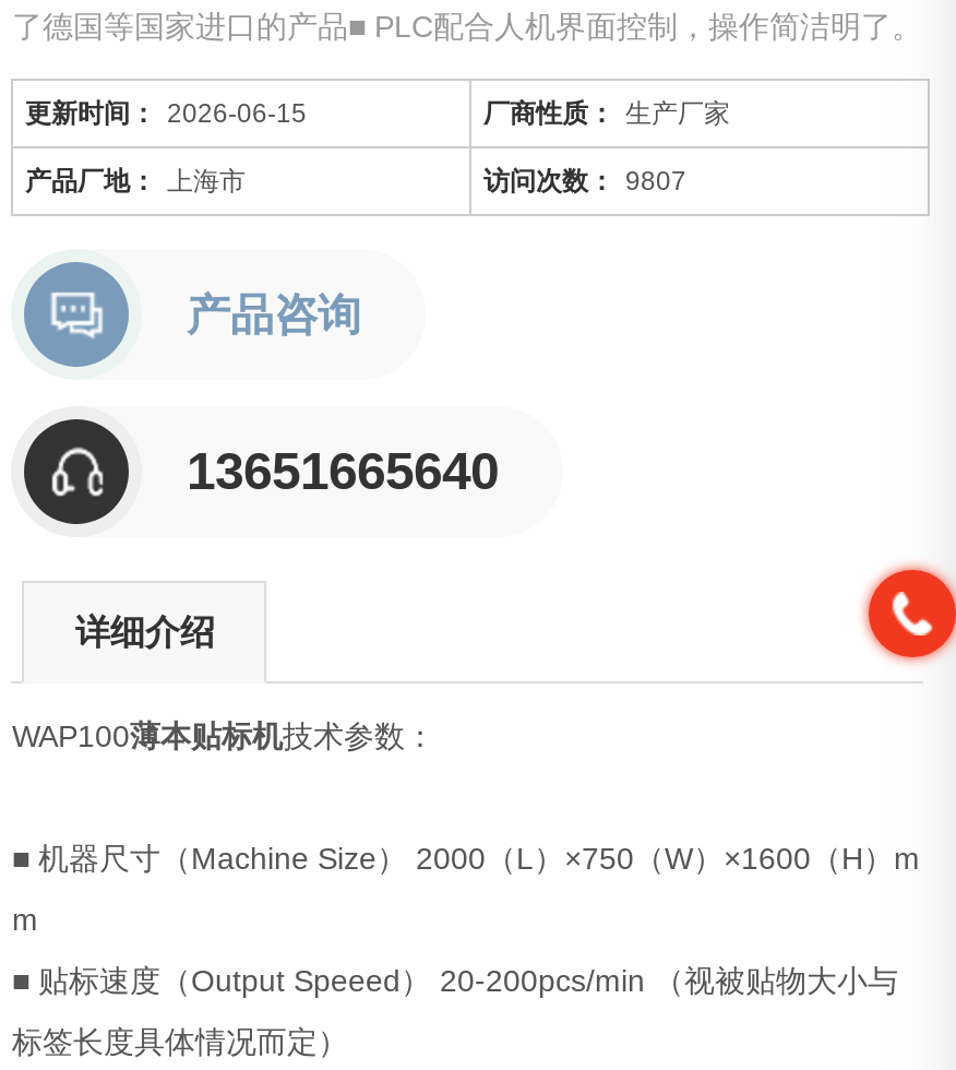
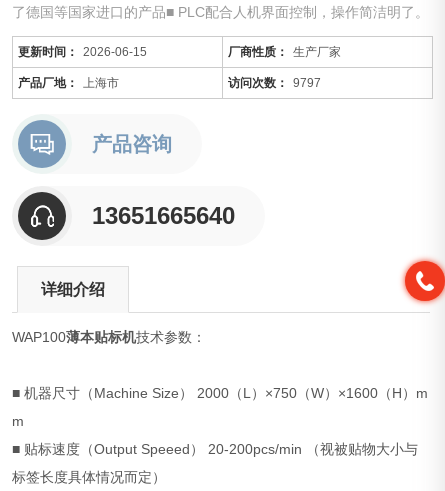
[483,166,686,196] 访问次数： 9807 -> [228,76,321,90] 访问次数： 9797

